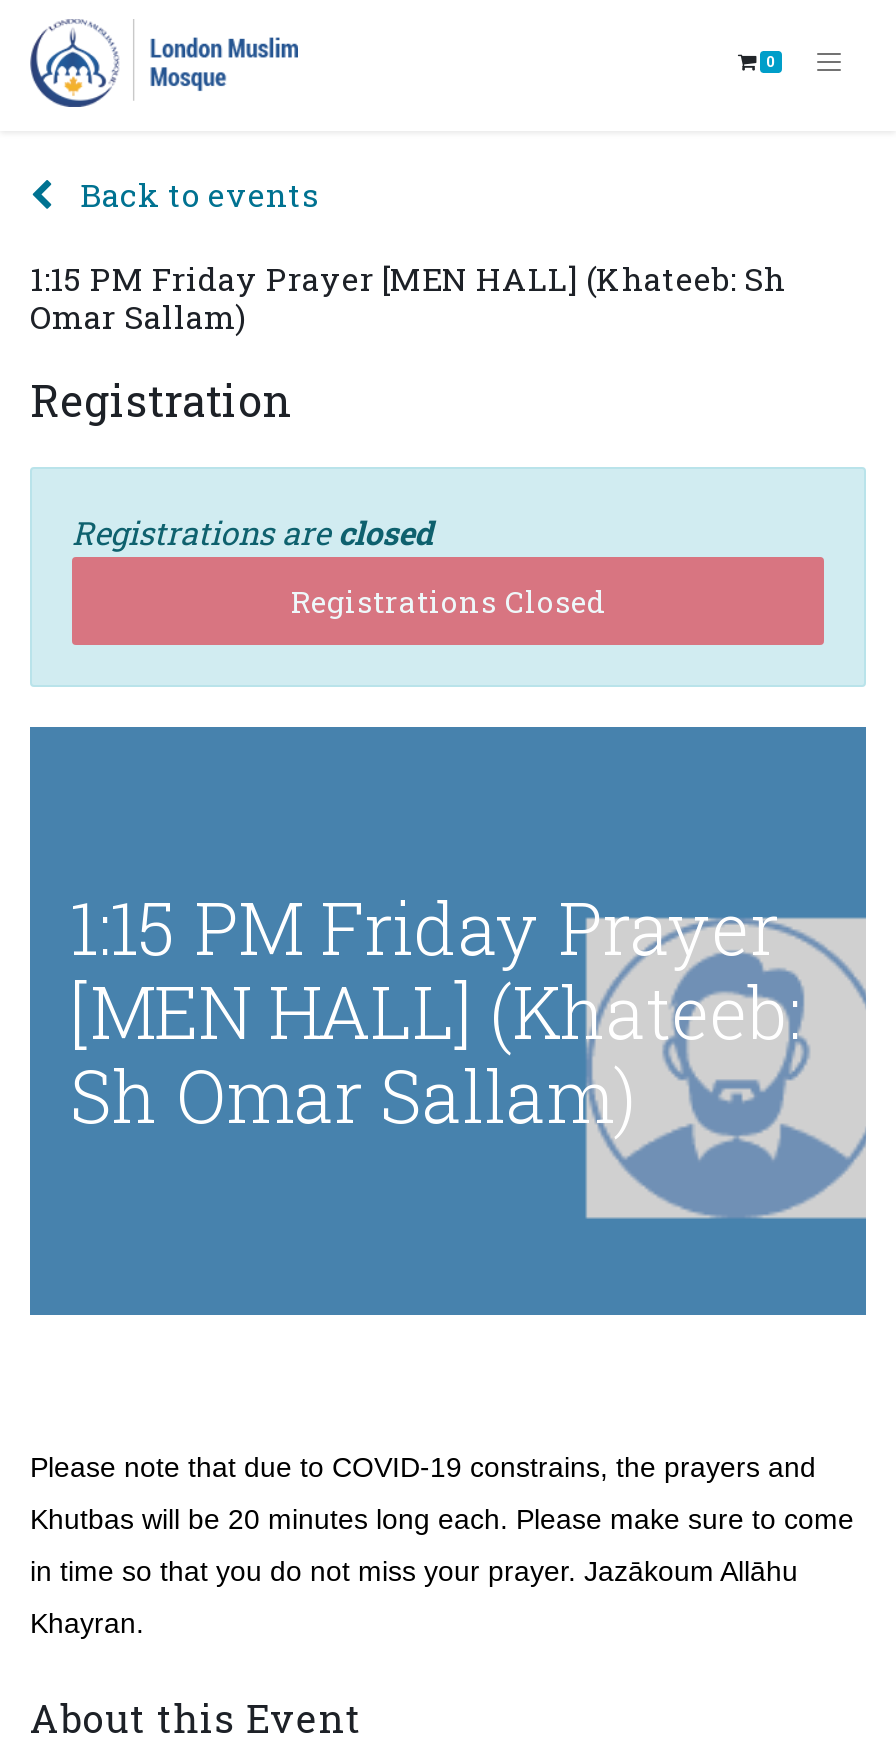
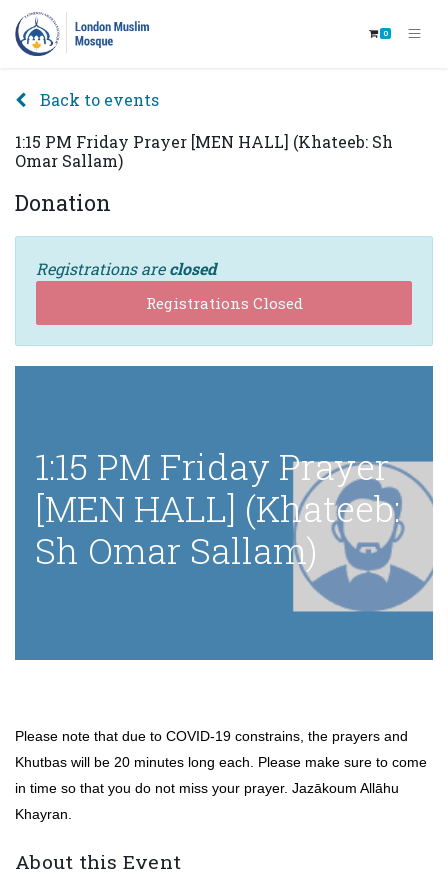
[30,371,292,429] Registration -> [15,188,111,217] Donation

